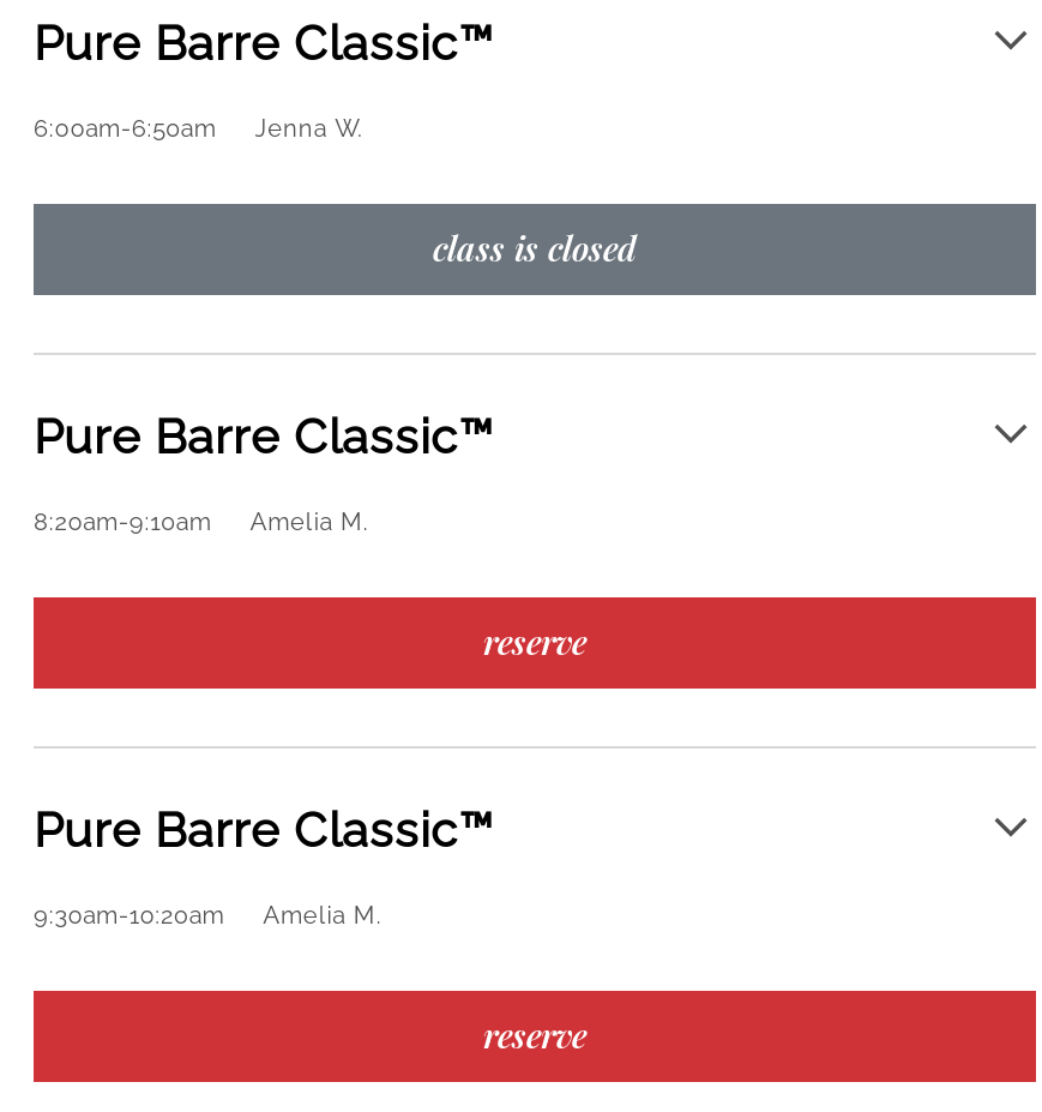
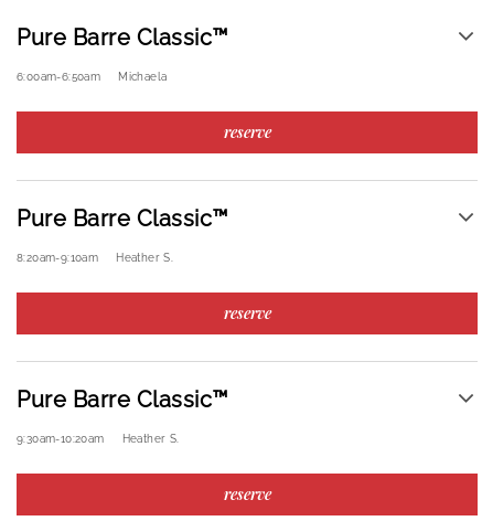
[255,115,363,142] Jenna W. -> [118,71,167,83] Michaela
[433,226,637,271] class is closed -> [223,121,271,142] reserve
[250,509,369,535] Amelia M. -> [116,252,173,264] Heather S.
[263,902,382,928] Amelia M. -> [122,433,179,445] Heather S.

